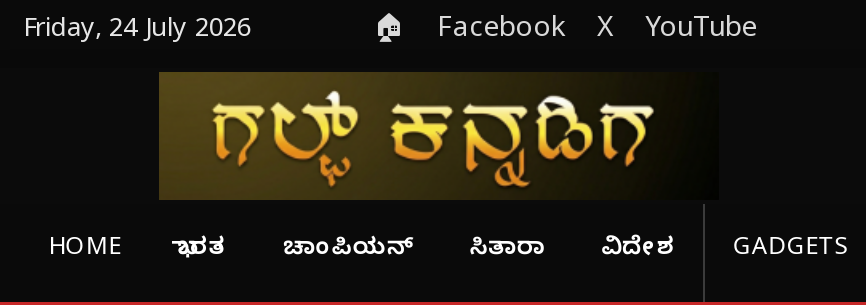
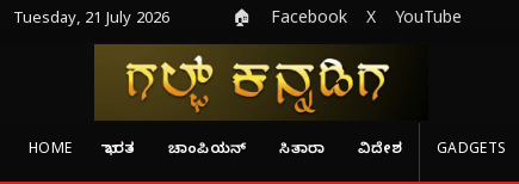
[23,14,251,50] Friday, 24 July 2026 -> [13,10,169,31] Tuesday, 21 July 2026

